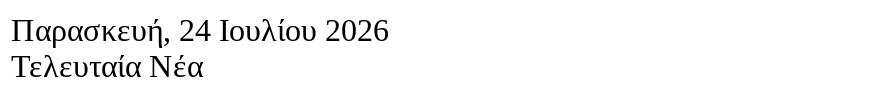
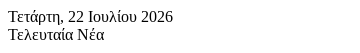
[11,13,389,47] Παρασκευή, 24 Ιουλίου 2026 -> [8,8,173,25] Τετάρτη, 22 Ιουλίου 2026

